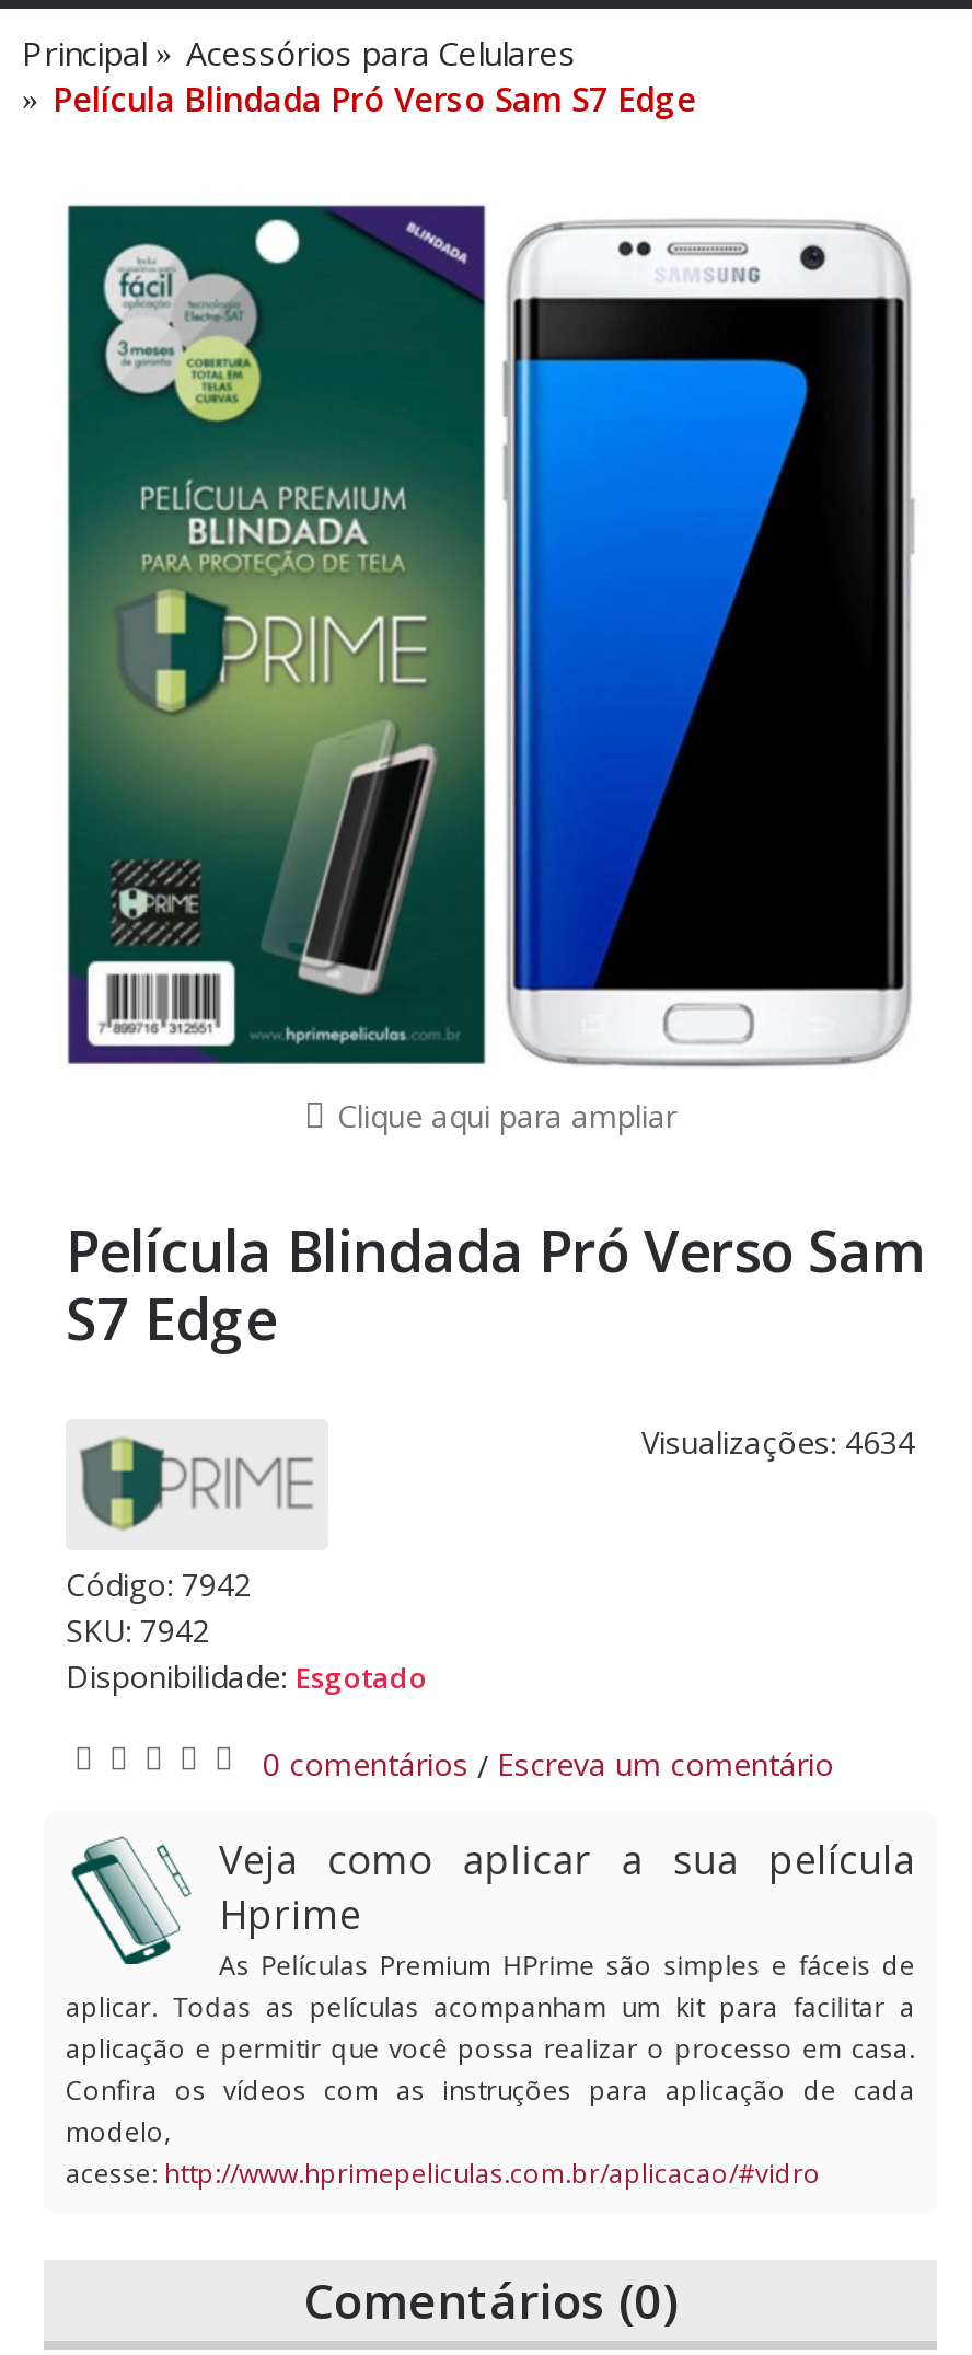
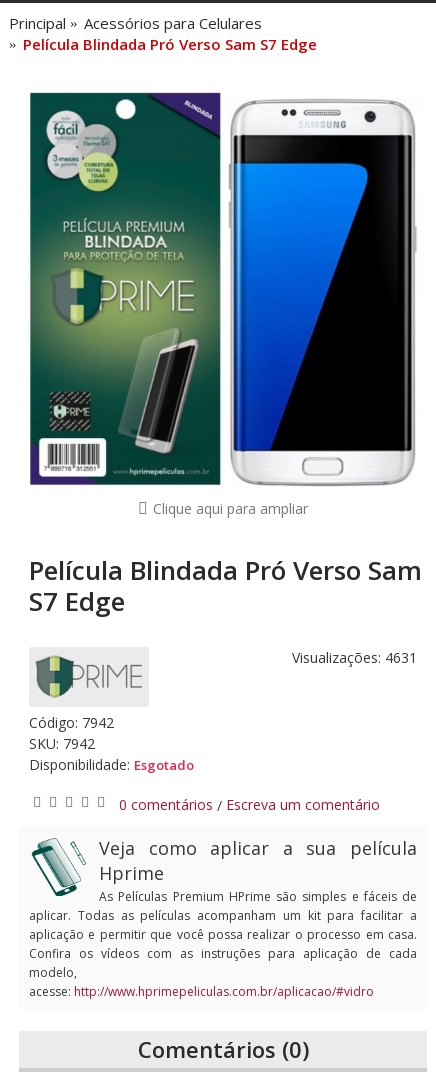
[641,1421,915,1463] Visualizações: 4634 -> [292,648,417,667] Visualizações: 4631

